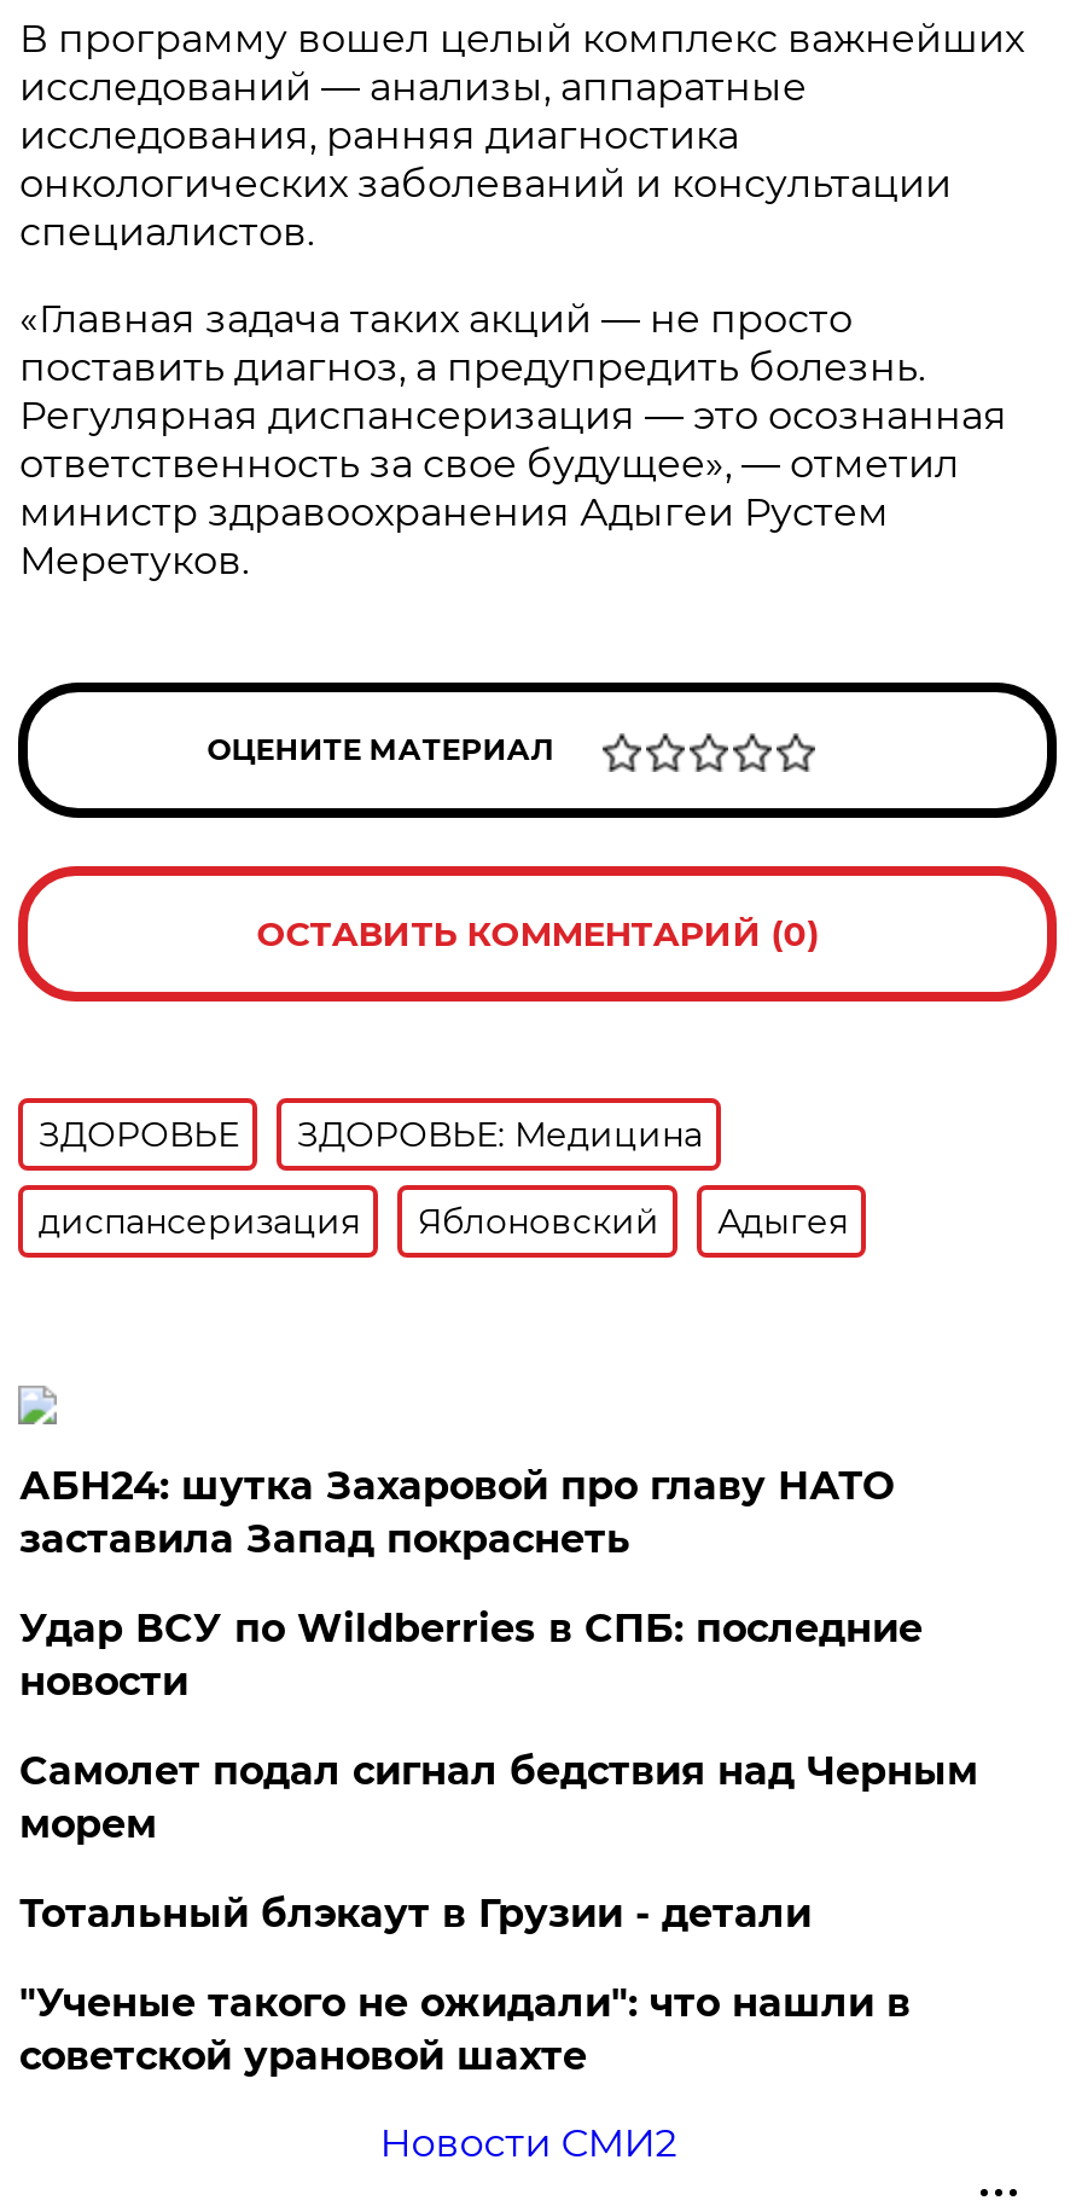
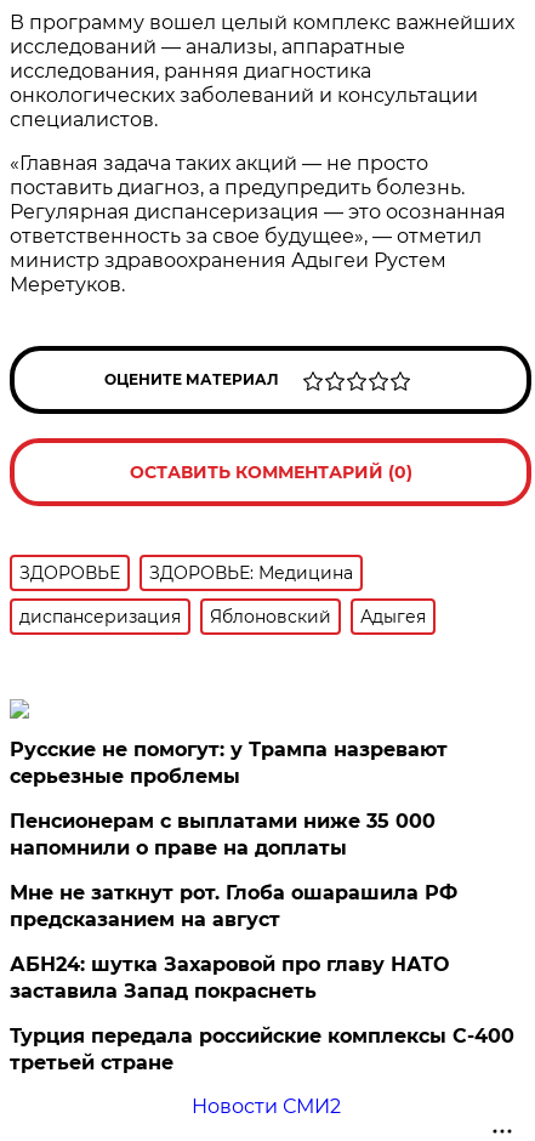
none -> [10,738,458,931] Русские не помогут: у Трампа назревают | серьезные проблемы | Пенсионерам с выплатами ниже 35 000 | напомнили о праве на доплаты | Мне не заткнут рот. Глоба ошарашила РФ | предсказанием на август
moved [19,1463,893,1562] -> [10,953,449,1003]: АБН24: шутка Захаровой про главу НАТО | заставила Запад покраснеть
[19,1606,978,2079] Удар ВСУ по Wildberries в СПБ: последние | новости | Самолет подал сигнал бедствия над Черным | морем | Тотальный блэкаут в Грузии - детали | "Ученые такого не ожидали": что нашли в | советской урановой шахте -> [10,1024,515,1074] Турция передала российские комплексы С-400 | третьей стране

